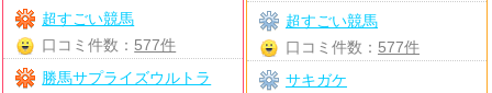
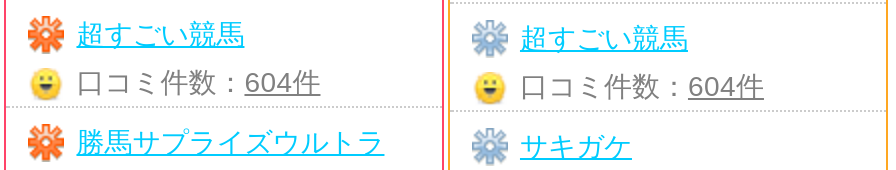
[42,36,176,54] 口コミ件数：577件 -> [76,66,320,98] 口コミ件数：604件
[286,38,420,56] 口コミ件数：577件 -> [520,70,764,102] 口コミ件数：604件

